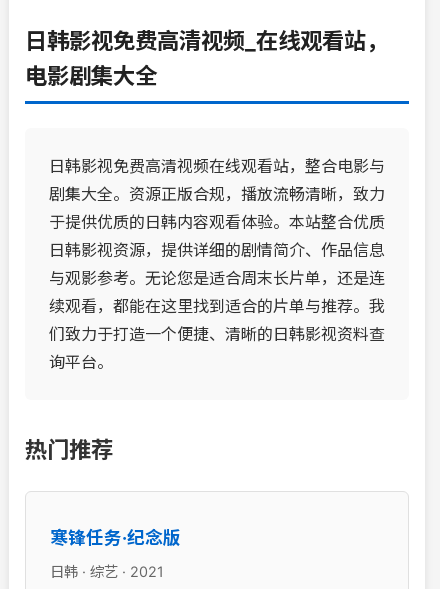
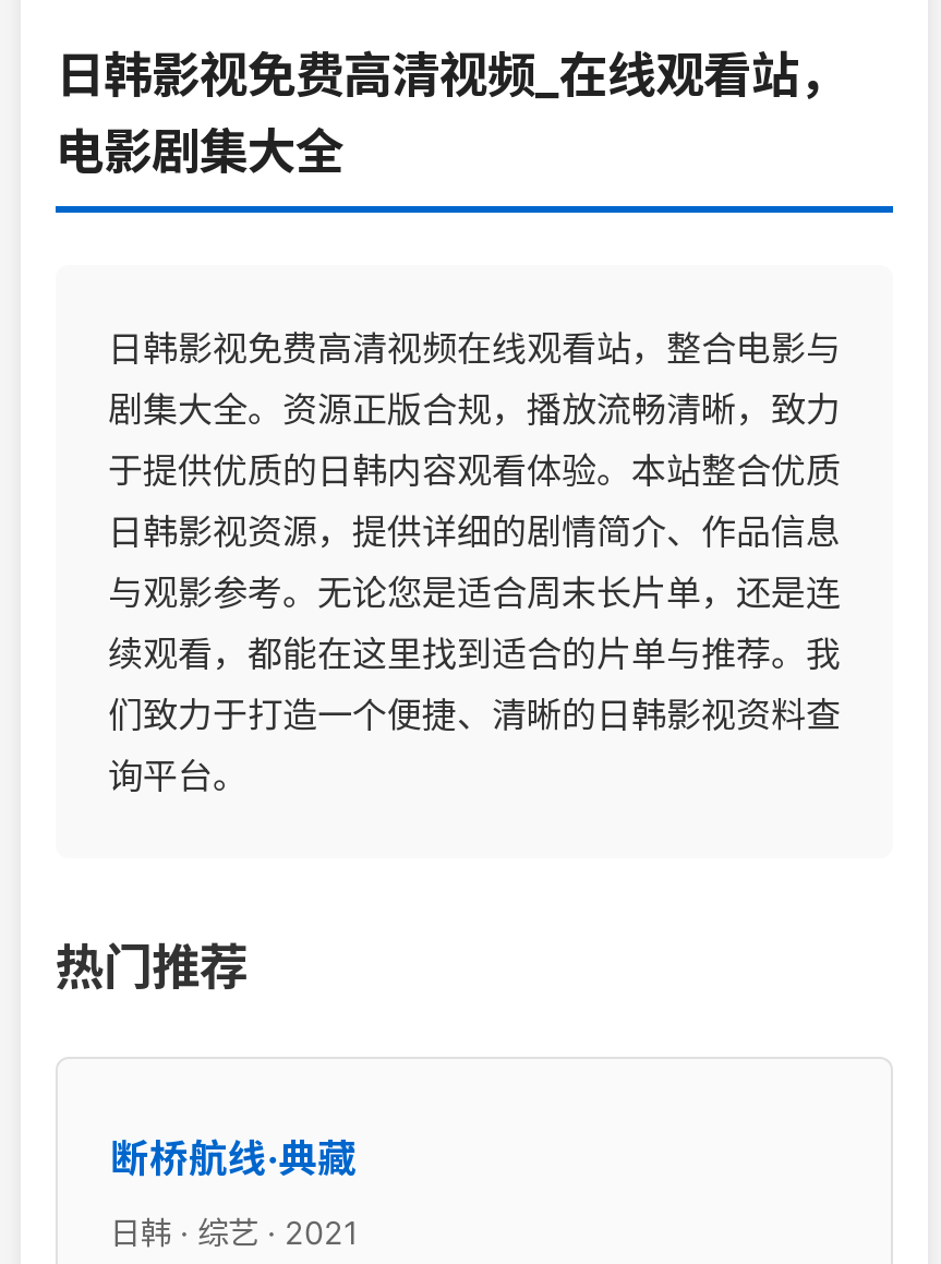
[50,527,181,548] 寒锋任务·纪念版 -> [110,1135,357,1181] 断桥航线·典藏

